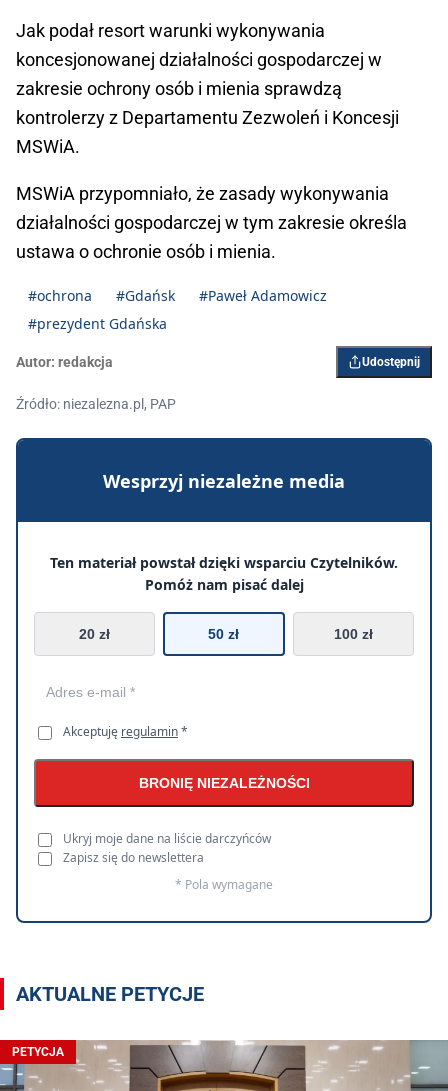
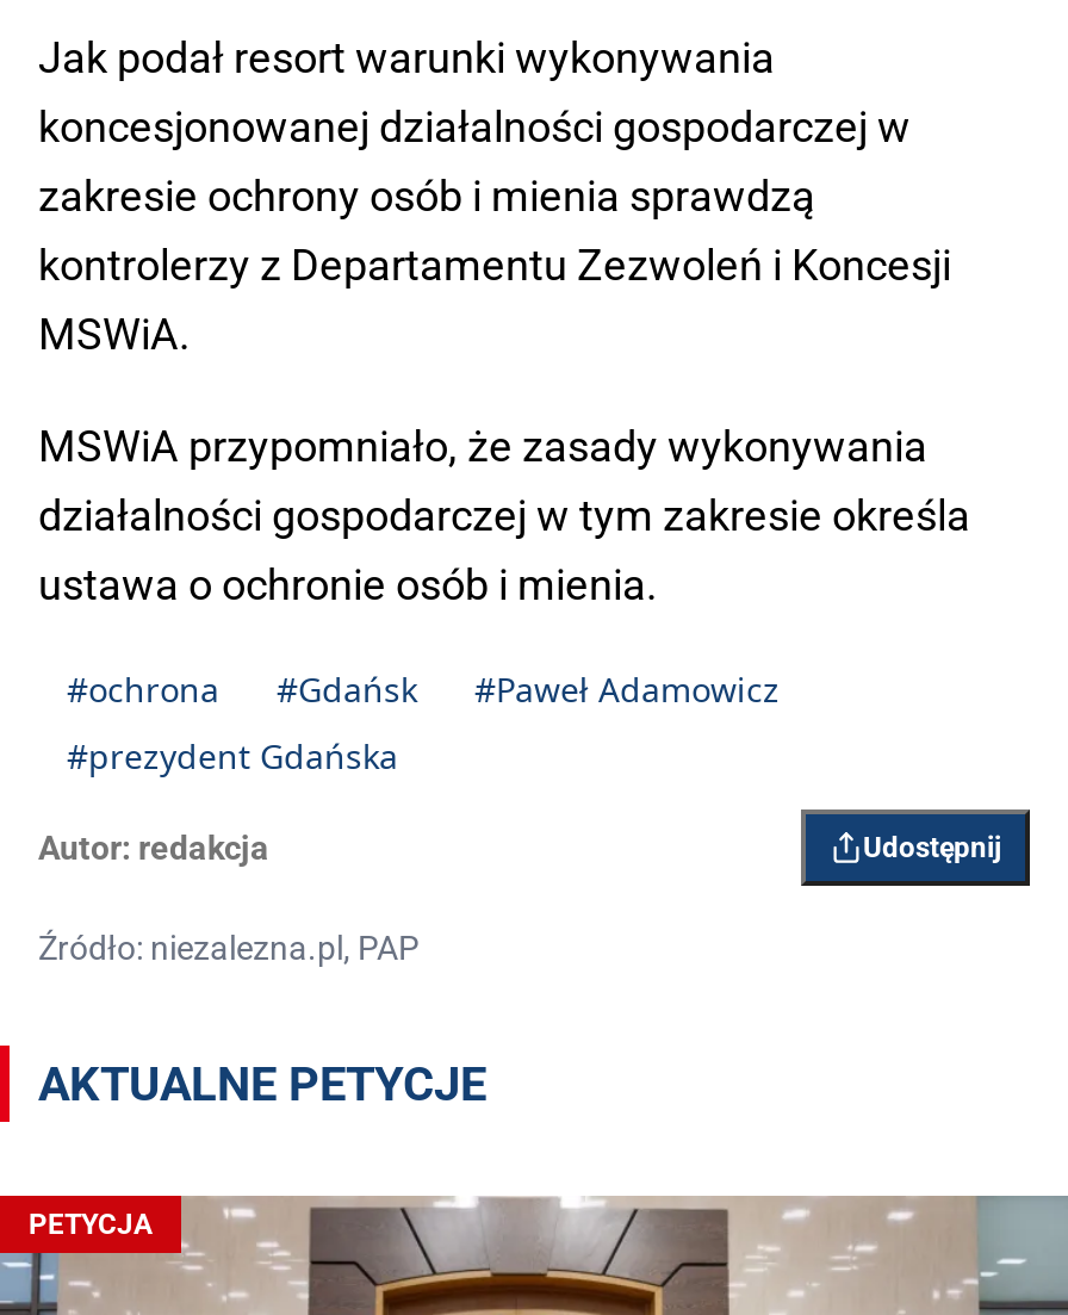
[15,437,433,924] [image] | Wesprzyj niezależne media | Ten materiał powstał dzięki wsparciu Czytelników. | Pomóż nam pisać dalej | 20 zł | 50 zł | 100 zł -> none
[63,723,309,893] Akceptuję regulamin * | BRONIĘ NIEZALEŻNOŚCI | Ukryj moje dane na liście darczyńców | Zapisz się do newslettera | * Pola wymagane -> none

